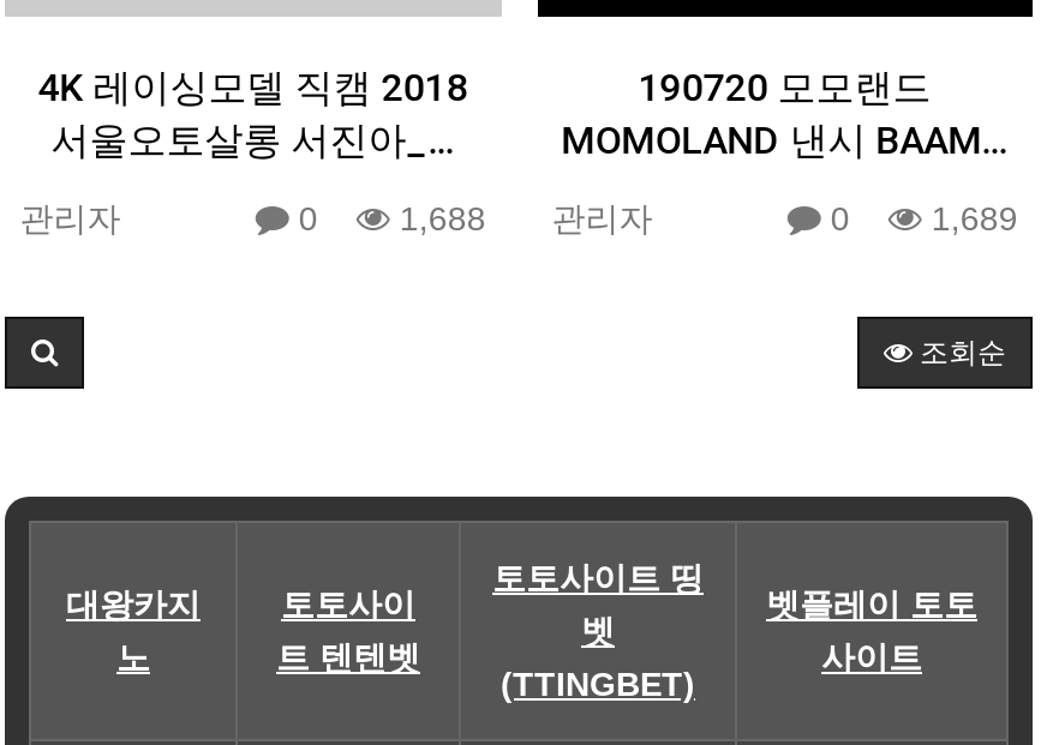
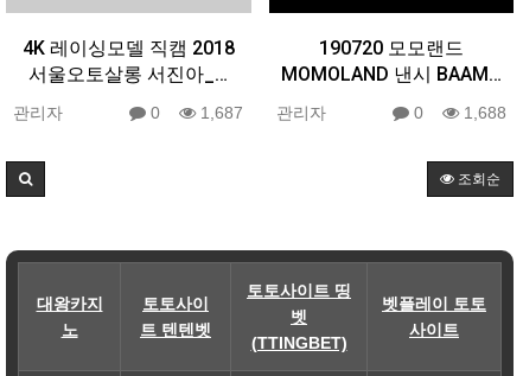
[289,200,652,238] 0 1,688 관리자 -> [146,104,326,123] 0 1,687 관리자
[821,200,1018,238] 0 1,689 -> [409,104,506,123] 0 1,688

